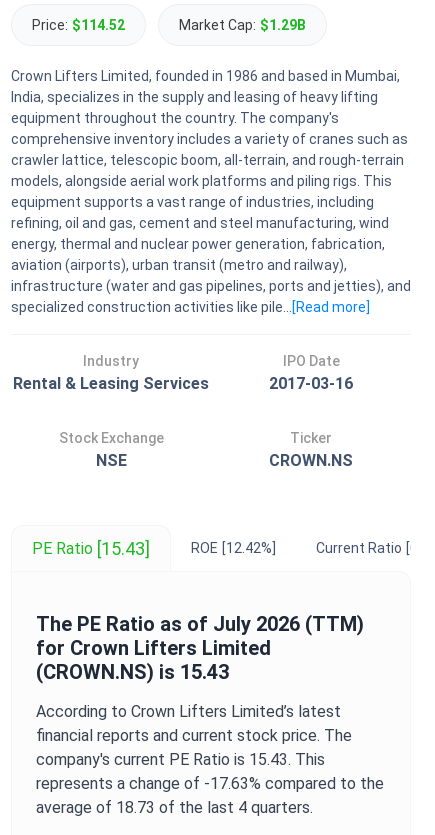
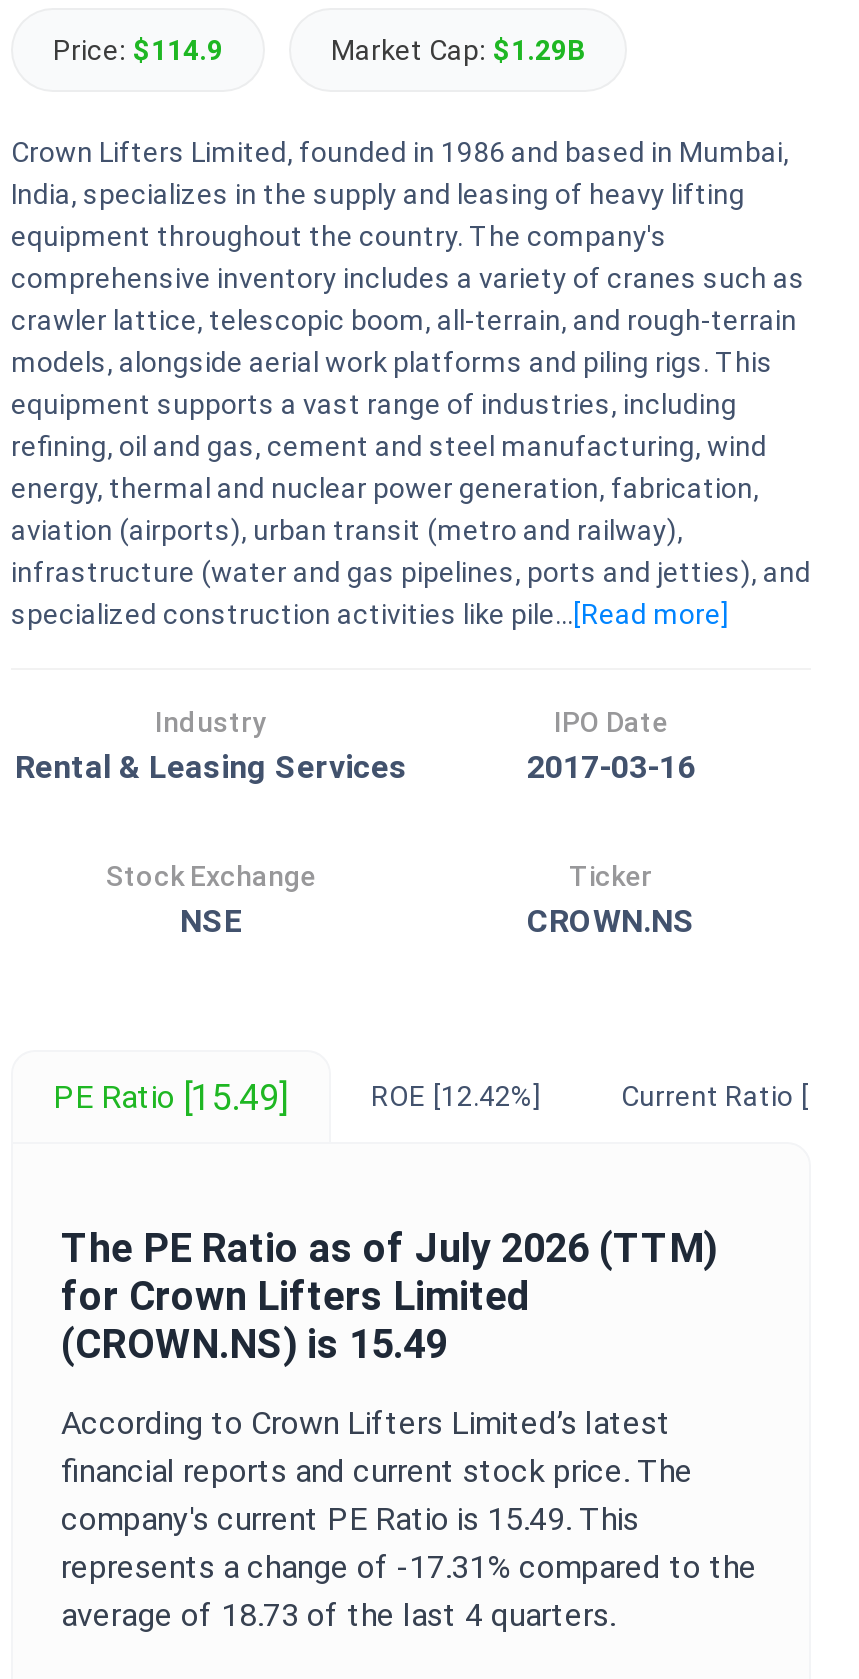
[32,17,125,33] Price: $114.52 -> [53,34,223,66] Price: $114.9
[32,538,150,559] PE Ratio [15.43] -> [53,1076,289,1118] PE Ratio [15.49]
[36,660,229,684] (CROWN.NS) is 15.43 -> [61,1320,447,1368] (CROWN.NS) is 15.49
[36,750,325,769] company's current PE Ratio is 15.43. This -> [61,1500,639,1538] company's current PE Ratio is 15.49. This
[36,774,384,793] represents a change of -17.63% compared to the -> [61,1548,757,1586] represents a change of -17.31% compared to the

